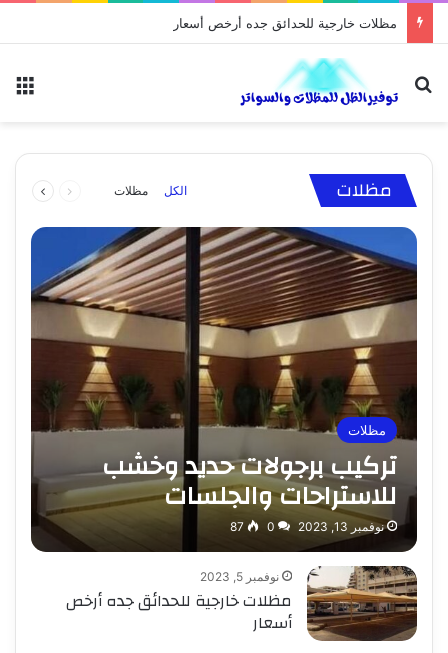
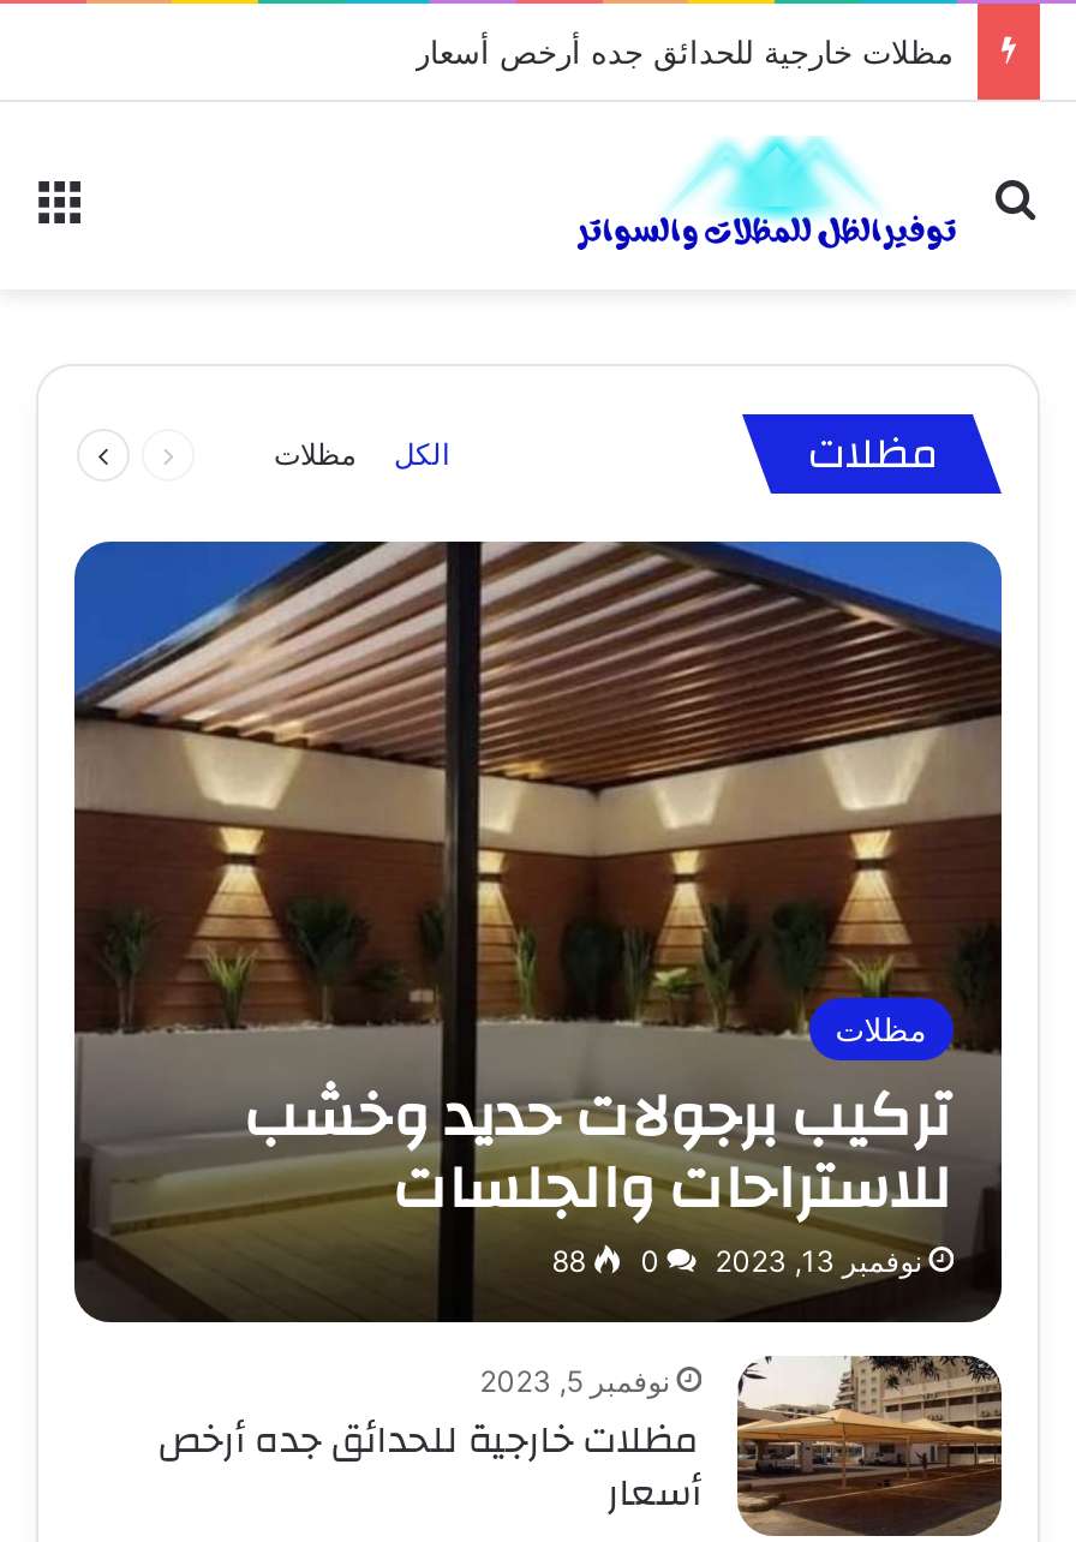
[230,519,275,534] 87 0 -> [552,1242,660,1279] 88 0

